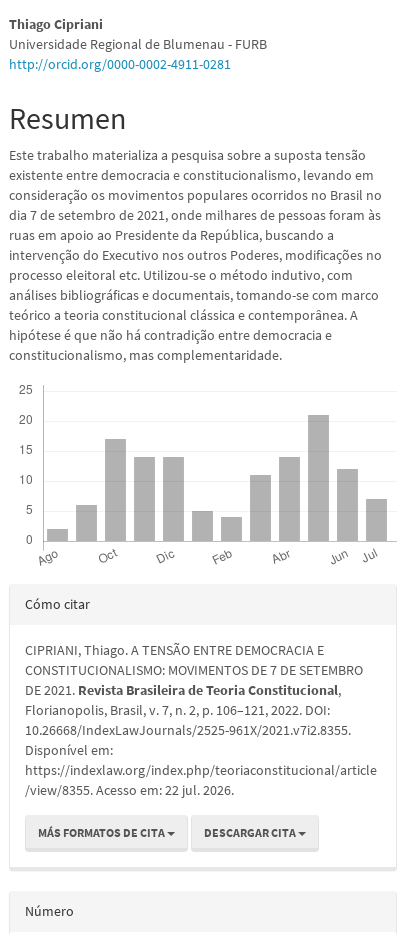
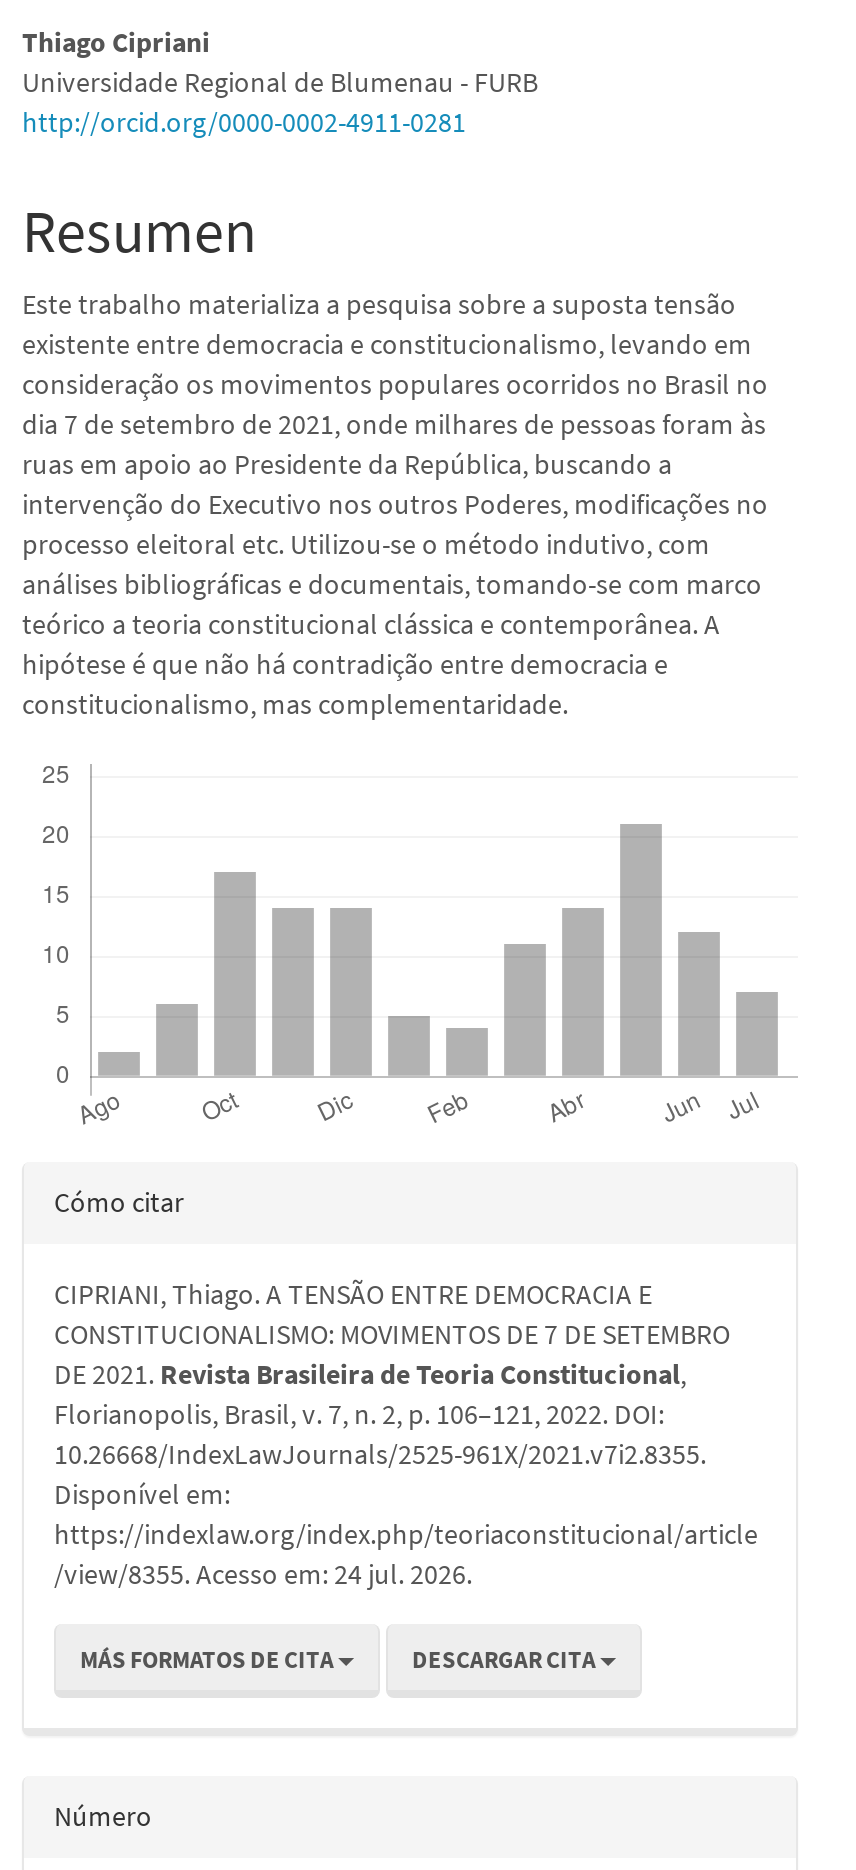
[25,780,234,798] /view/8355. Acesso em: 22 jul. 2026. -> [54,1555,472,1591] /view/8355. Acesso em: 24 jul. 2026.

